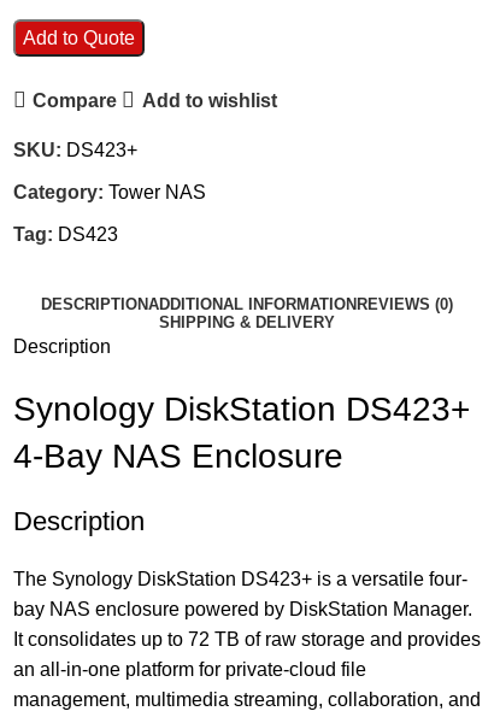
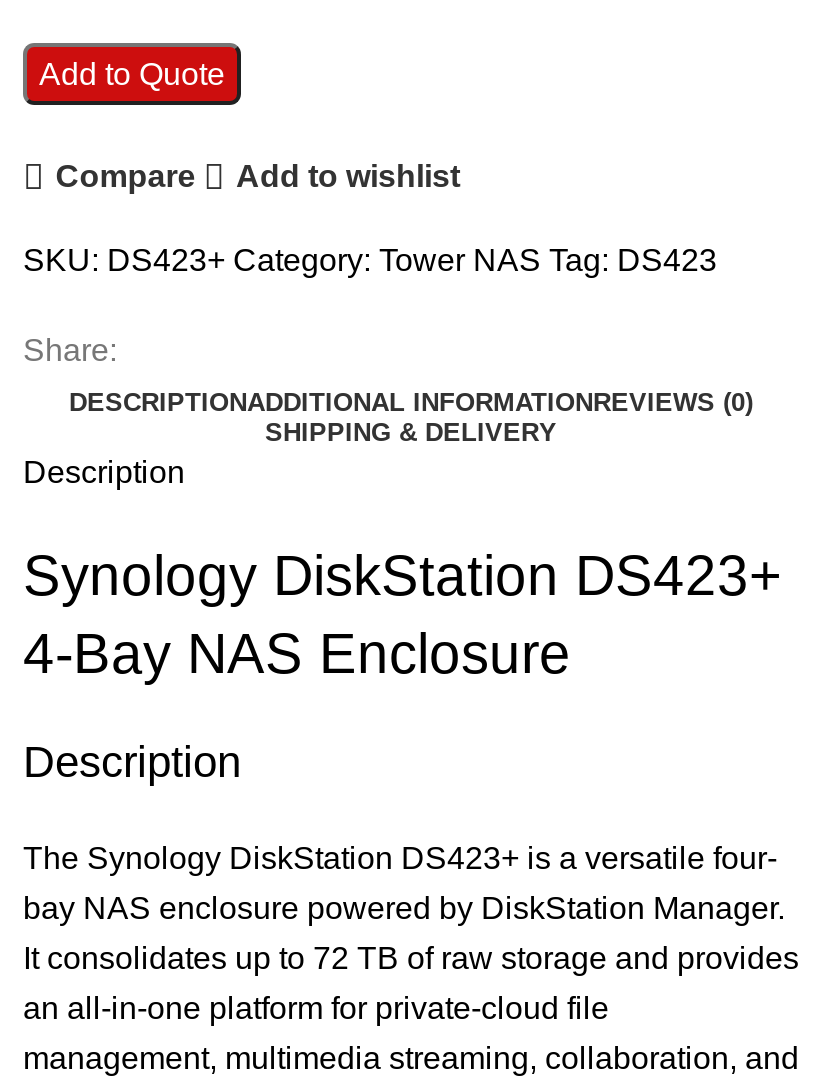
[13,140,206,245] SKU: DS423+ | Category: Tower NAS | Tag: DS423 -> [23,243,717,367] SKU: DS423+ Category: Tower NAS Tag: DS423 | Share:

